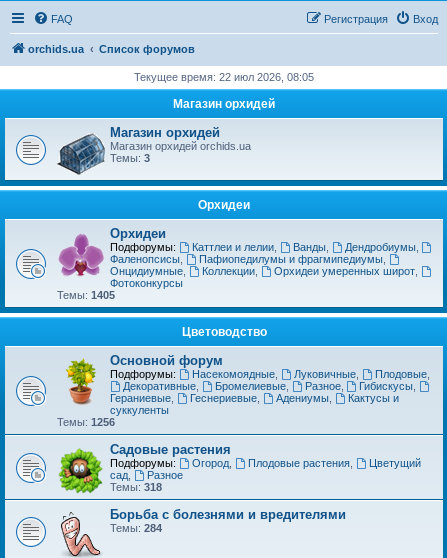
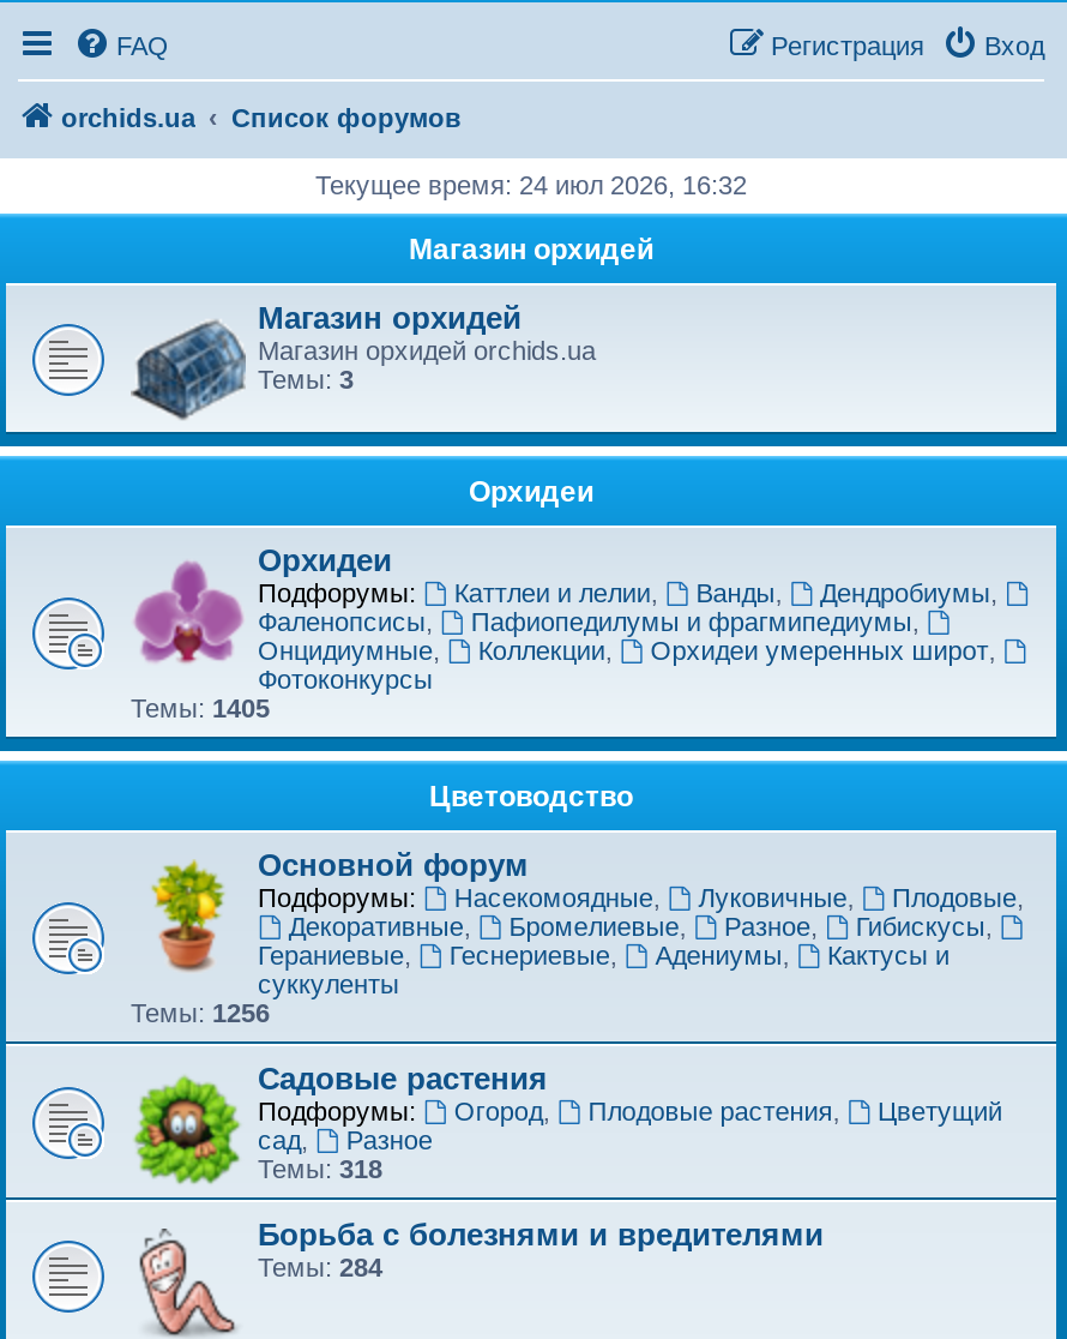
[134,71,314,83] Текущее время: 22 июл 2026, 08:05 -> [315,170,747,199] Текущее время: 24 июл 2026, 16:32

